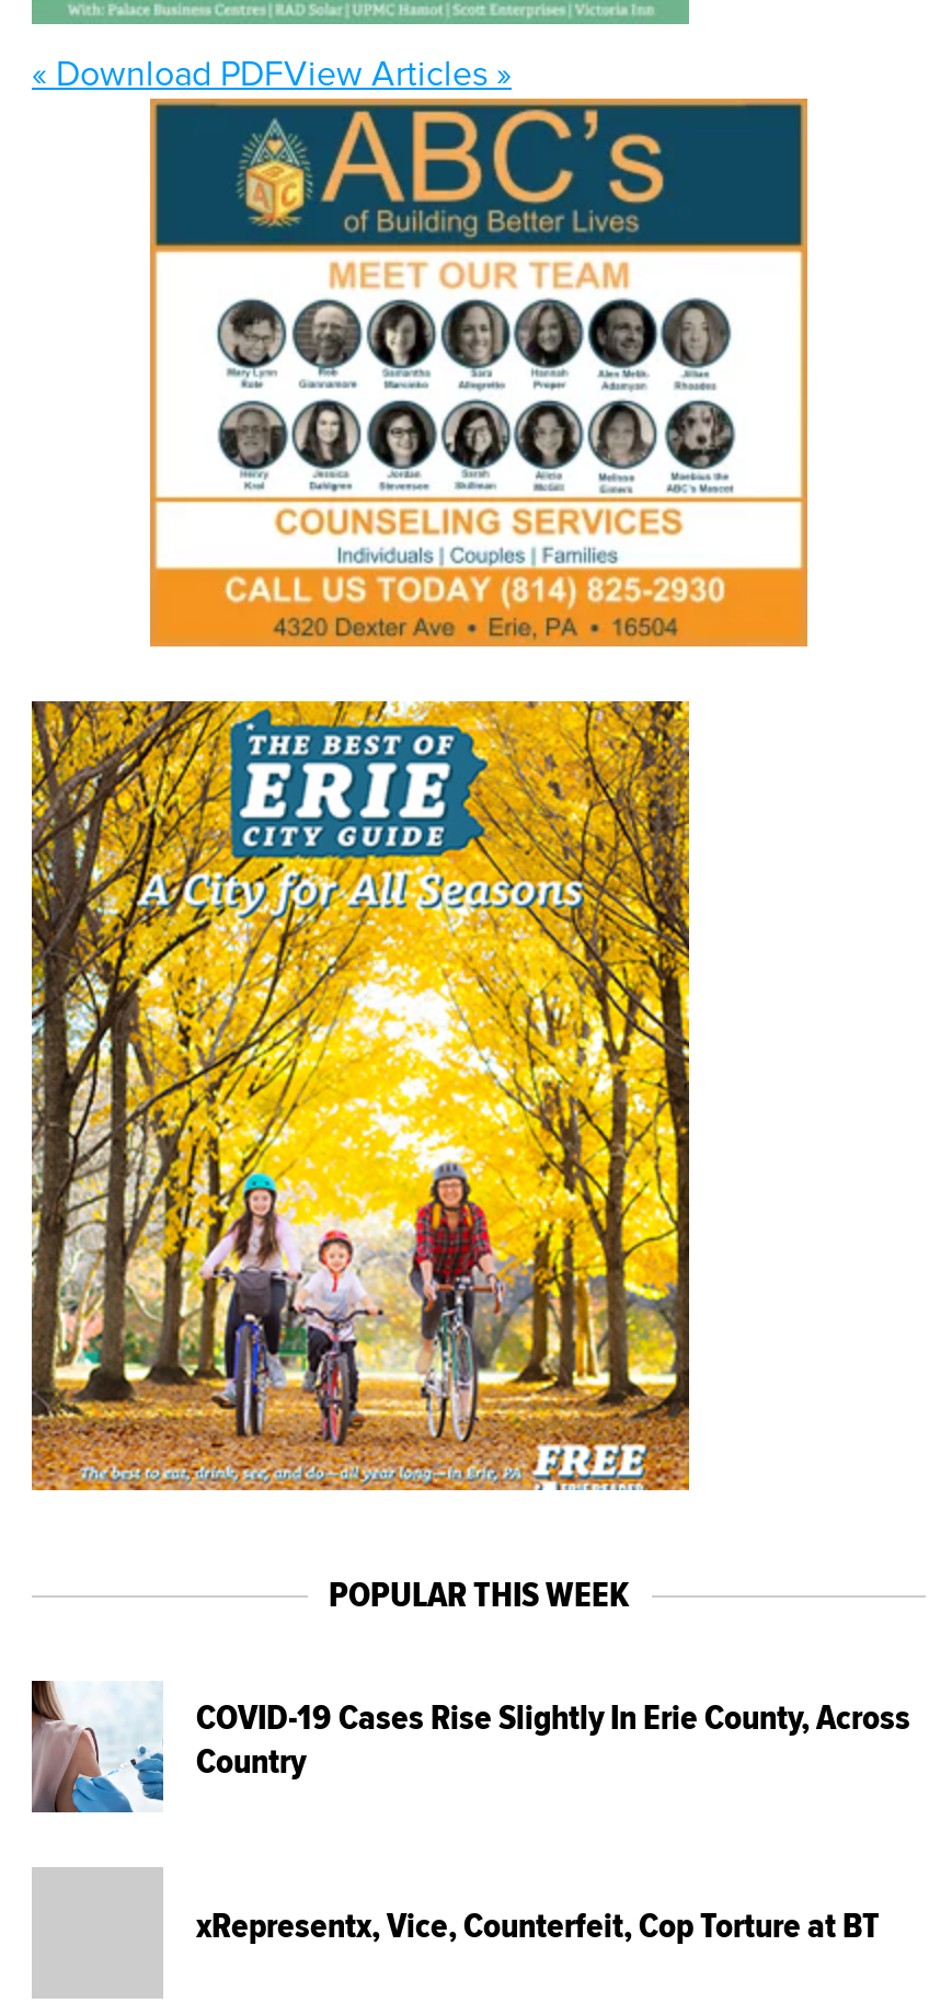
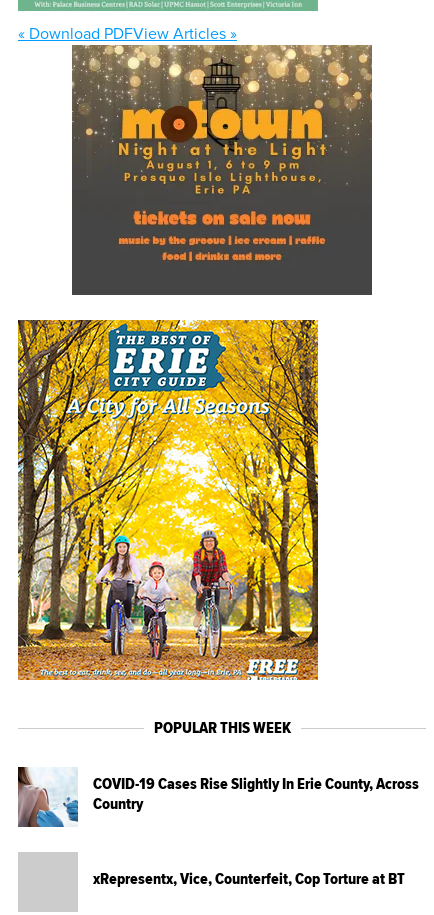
[148,99,810,649] [image] -> [71,45,373,296] [image]

